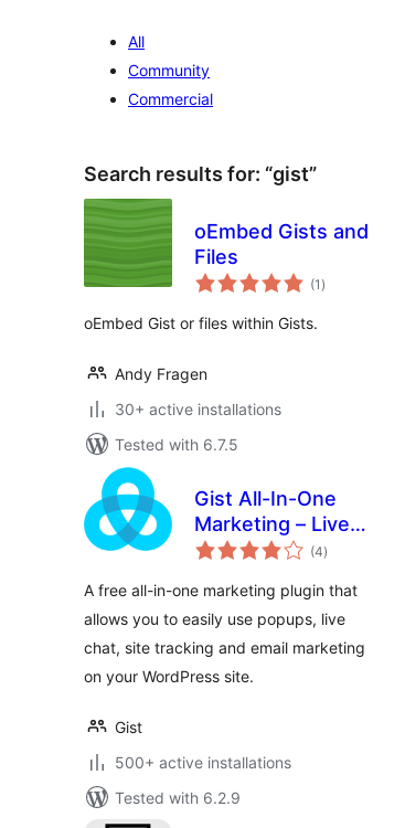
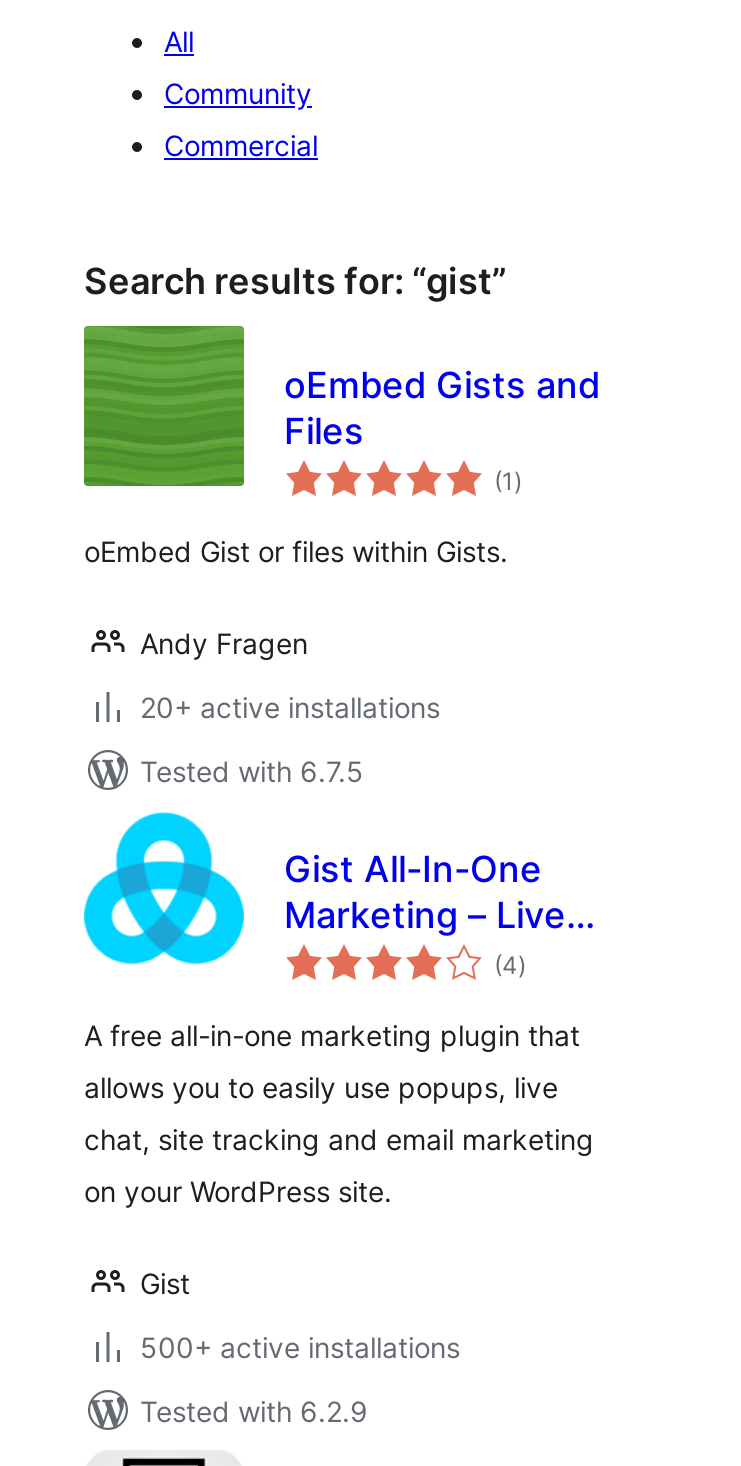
[115,400,281,418] 30+ active installations -> [140,690,440,724] 20+ active installations

